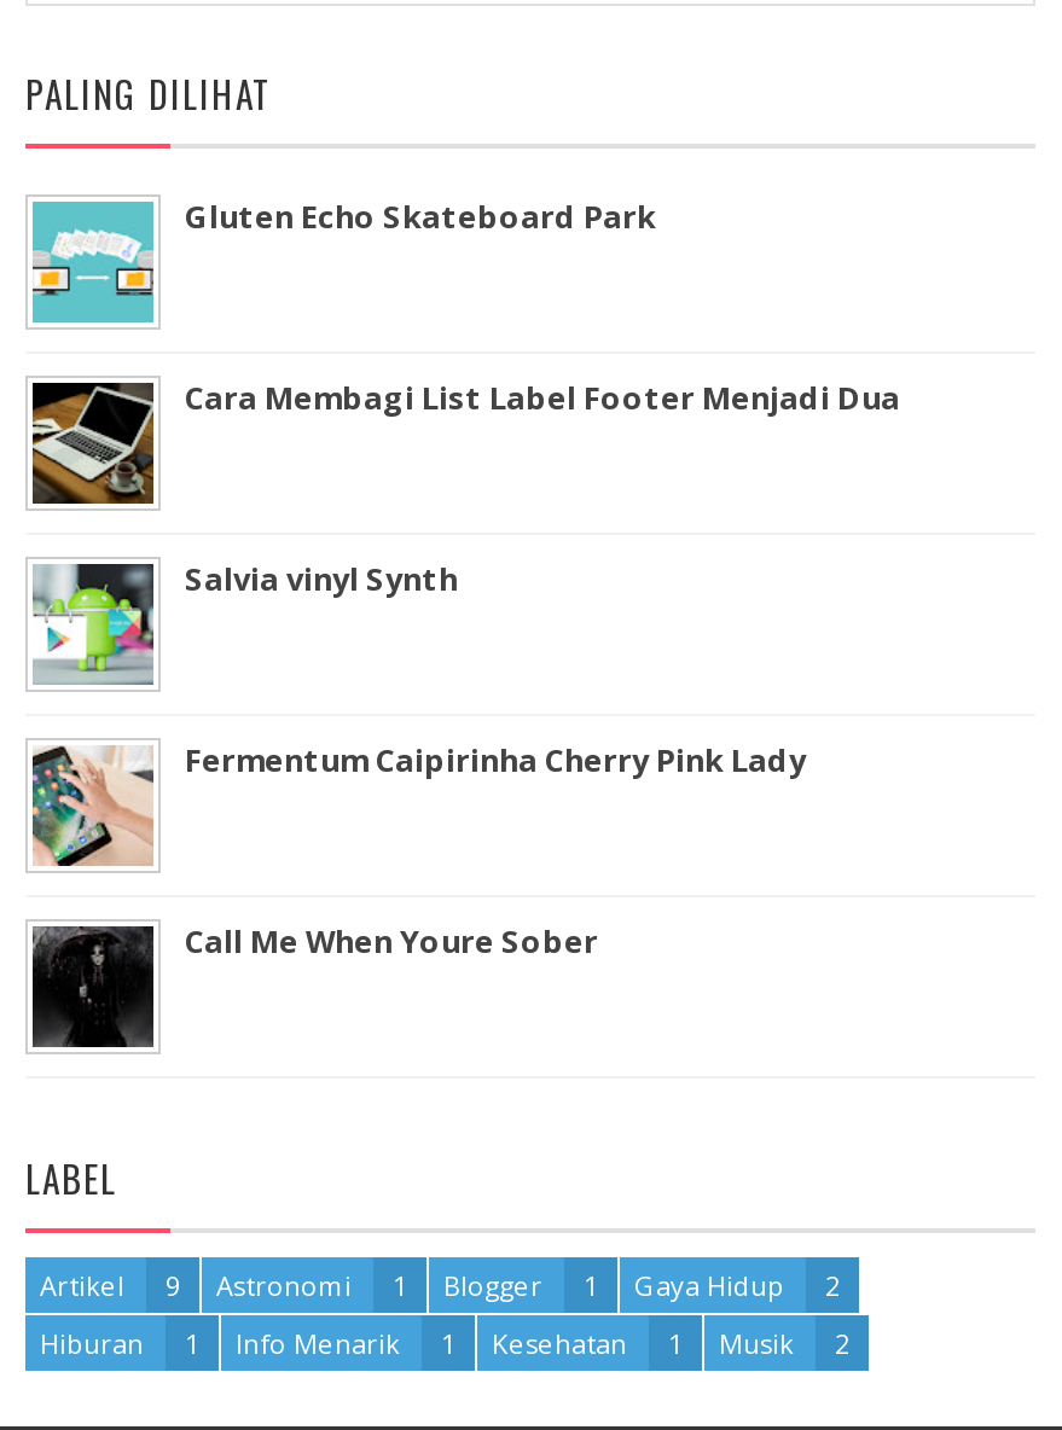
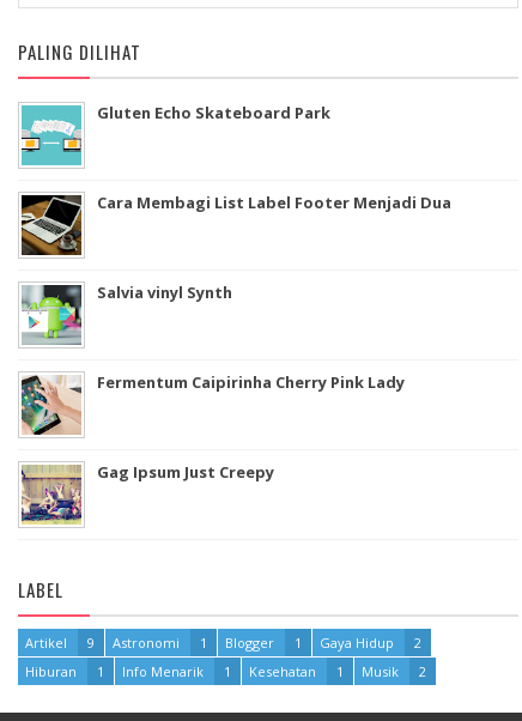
[30,918,598,1050] [image] | Call Me When Youre Sober -> [20,461,274,525] [image] | Gag Ipsum Just Creepy

